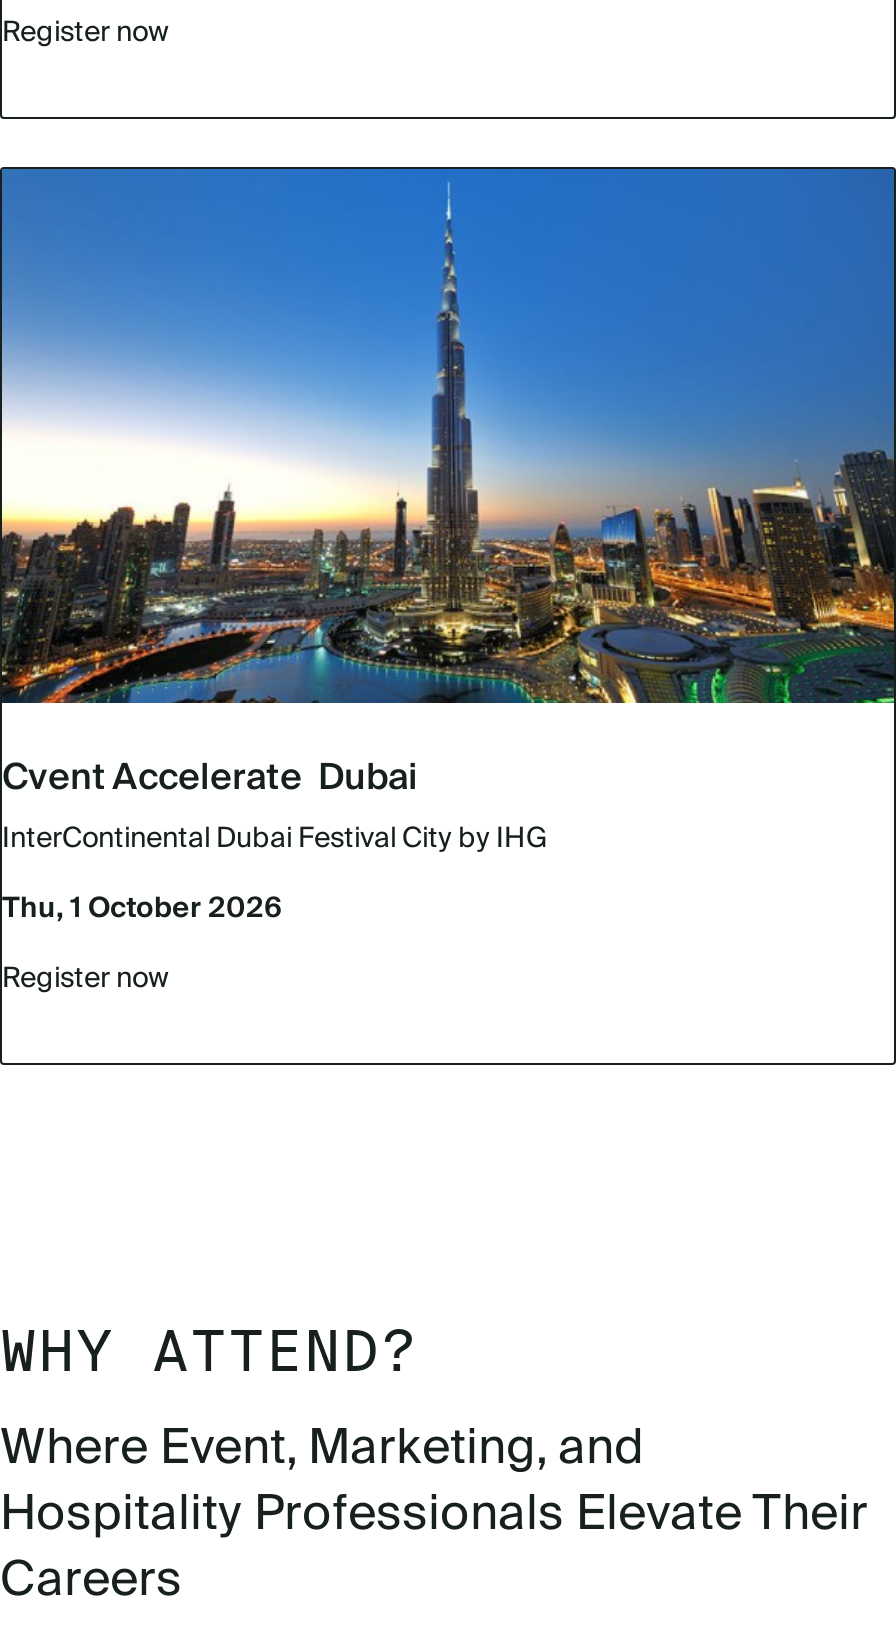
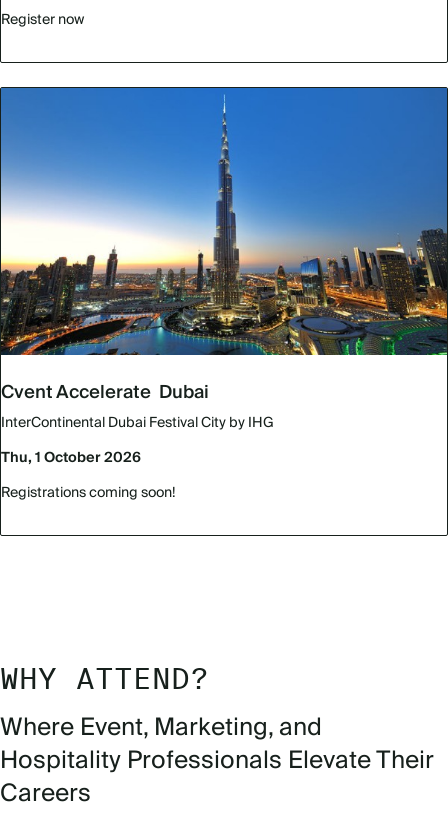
[2,956,168,1004] Register now -> [1,481,176,505] Registrations coming soon!

